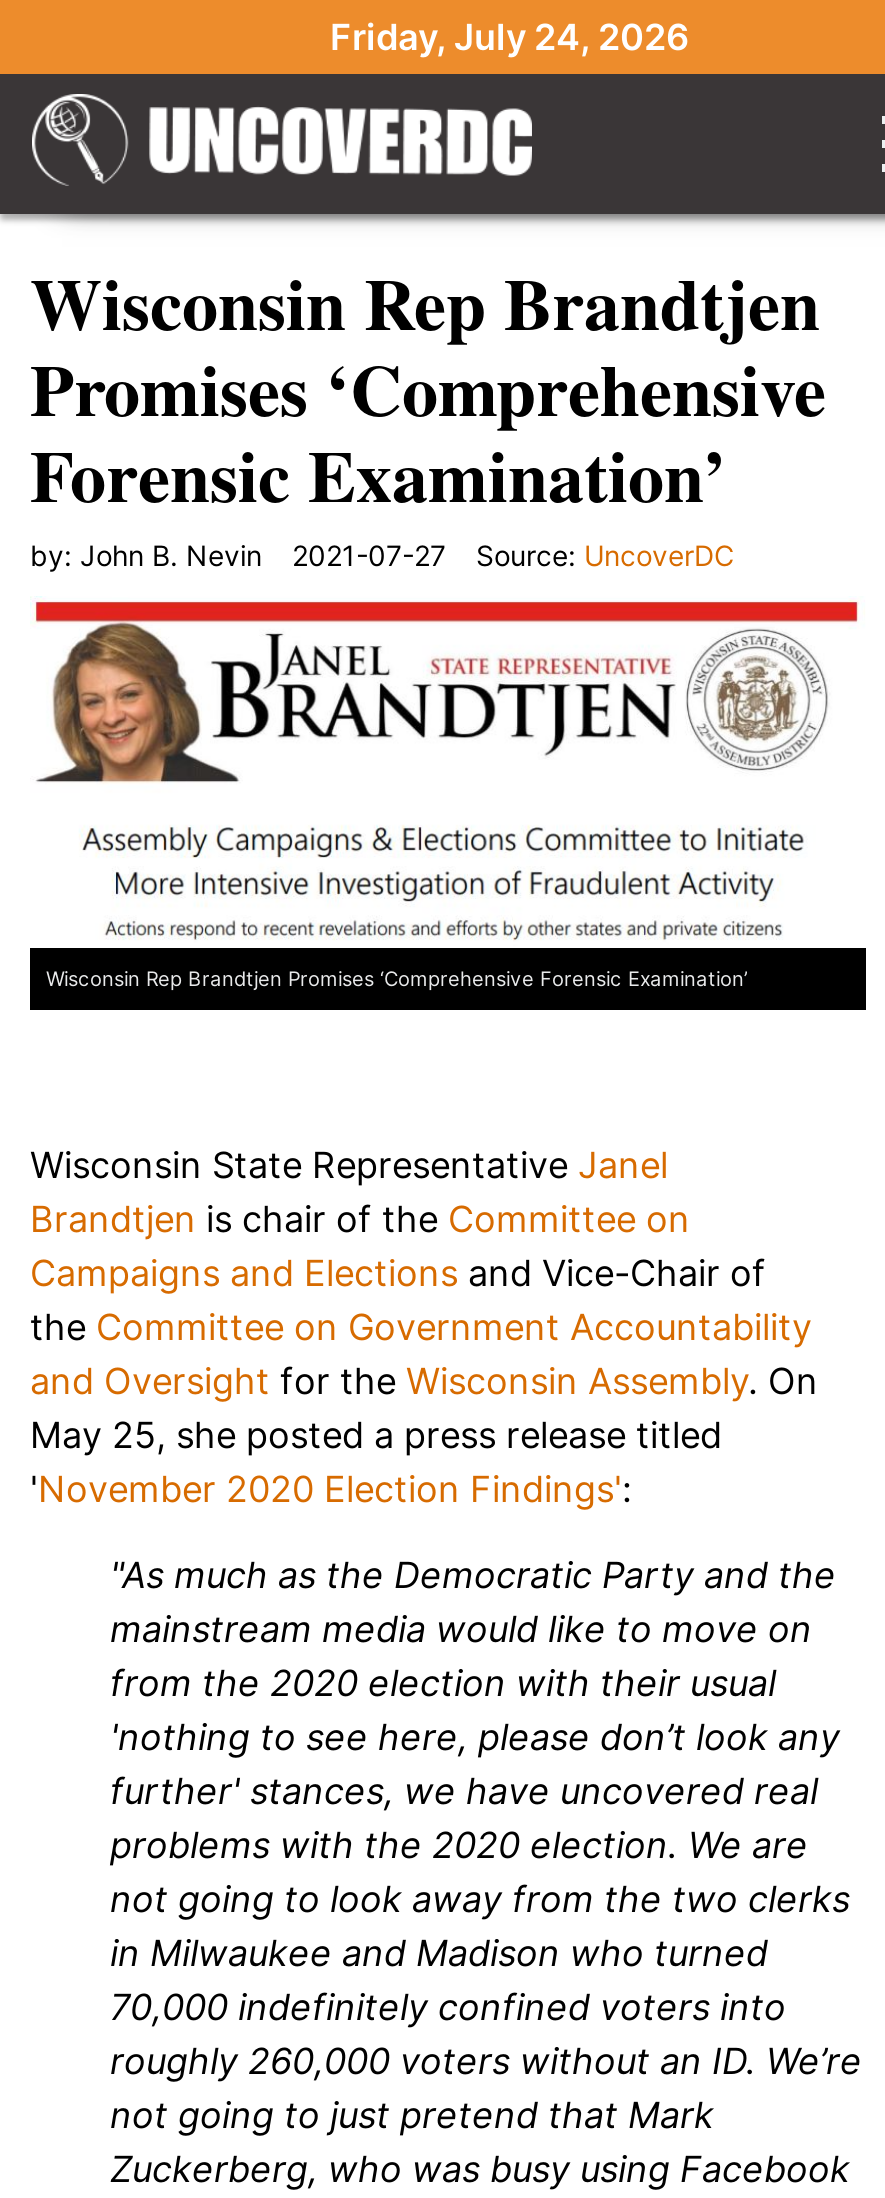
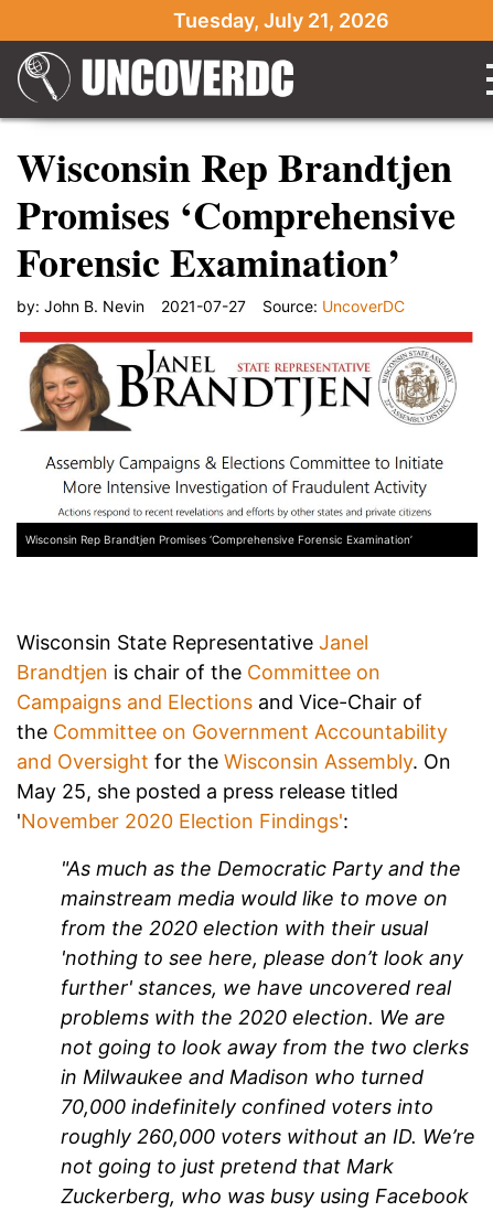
[330,16,690,58] Friday, July 24, 2026 -> [173,9,389,32] Tuesday, July 21, 2026

